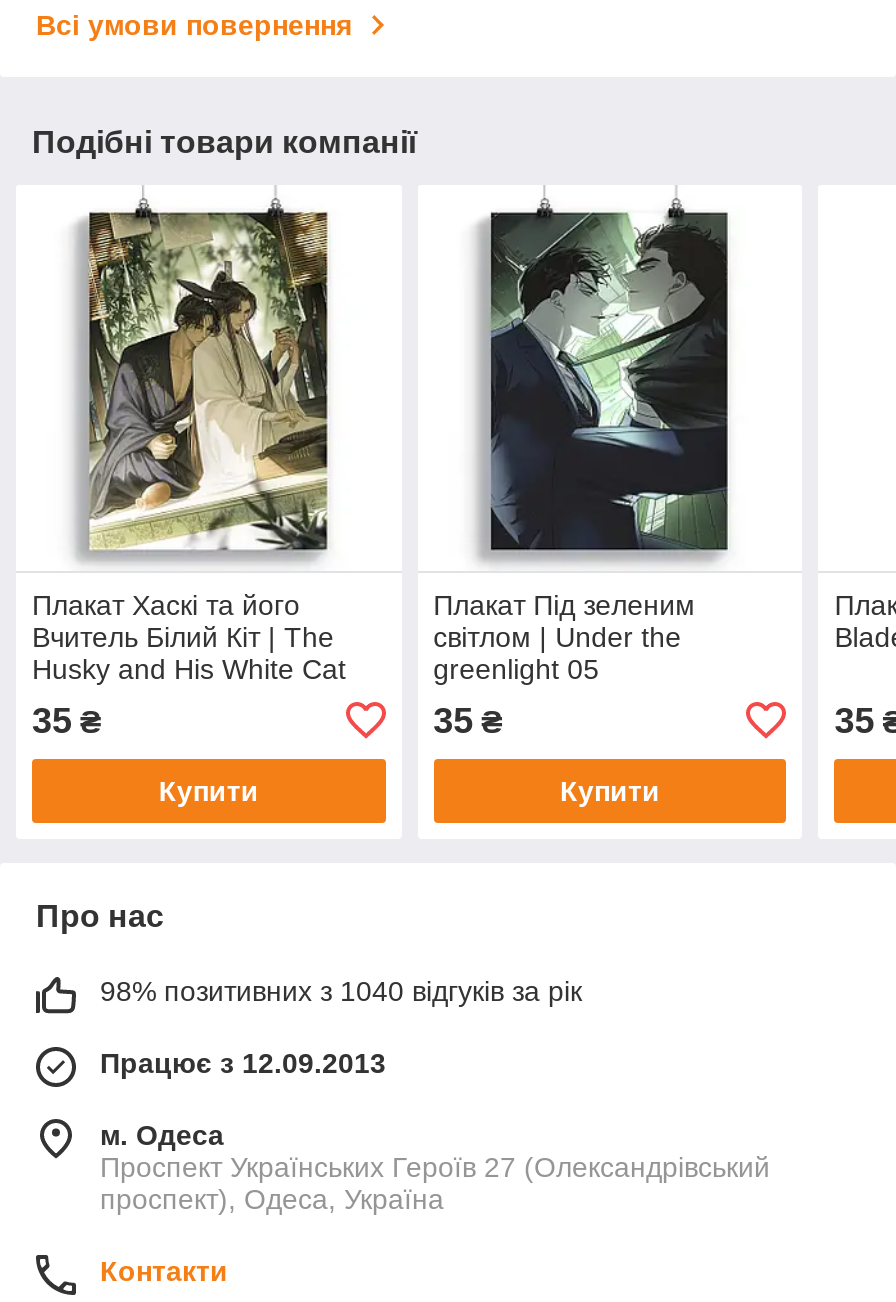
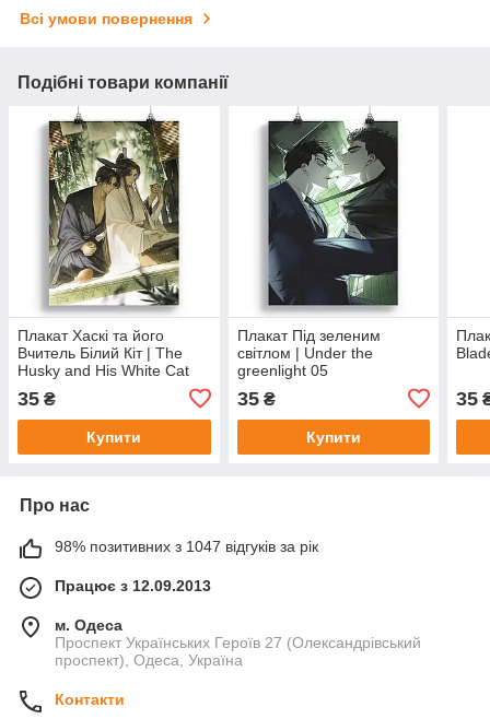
[100,975,582,1007] 98% позитивних з 1040 відгуків за рік -> [55,537,318,555] 98% позитивних з 1047 відгуків за рік

